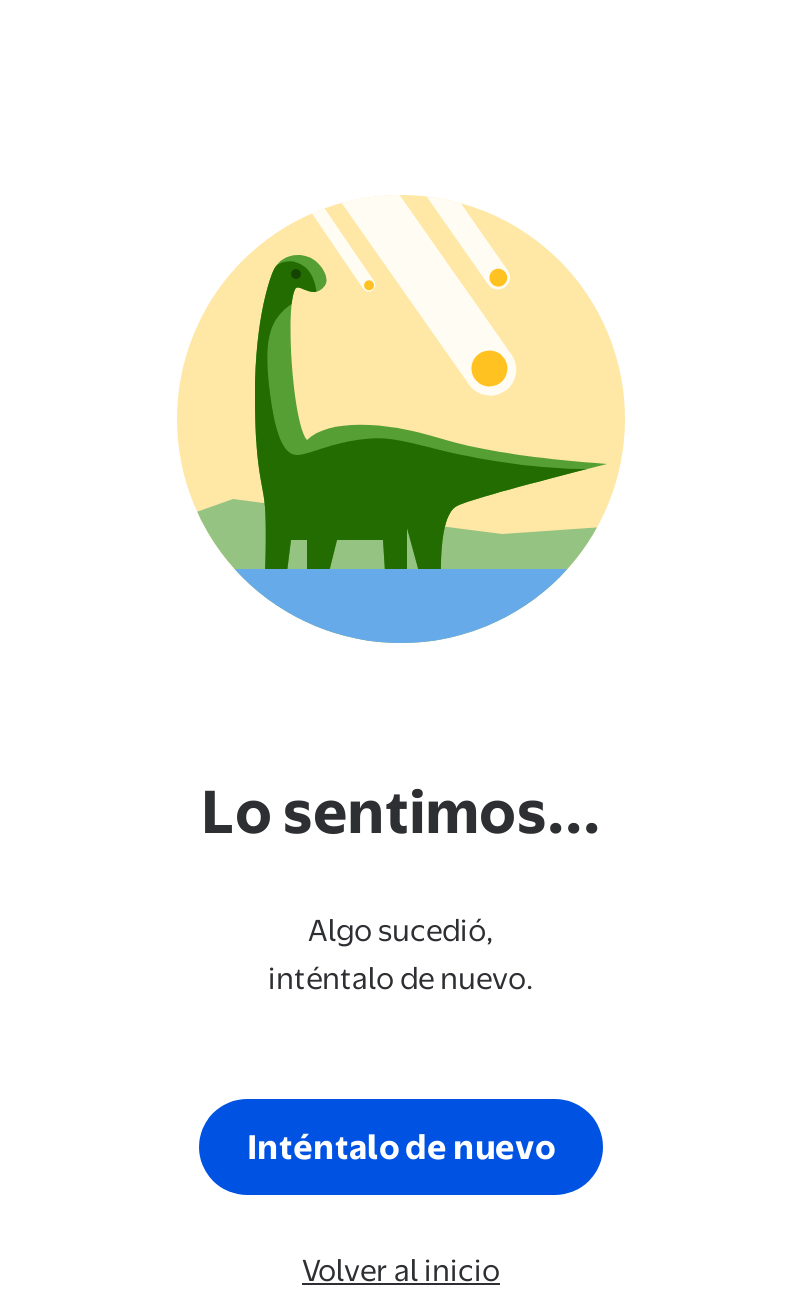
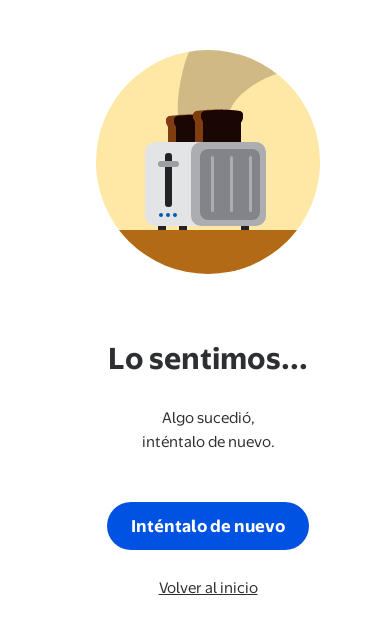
[197,197,605,645] [image] -> [107,50,307,275] [image]

